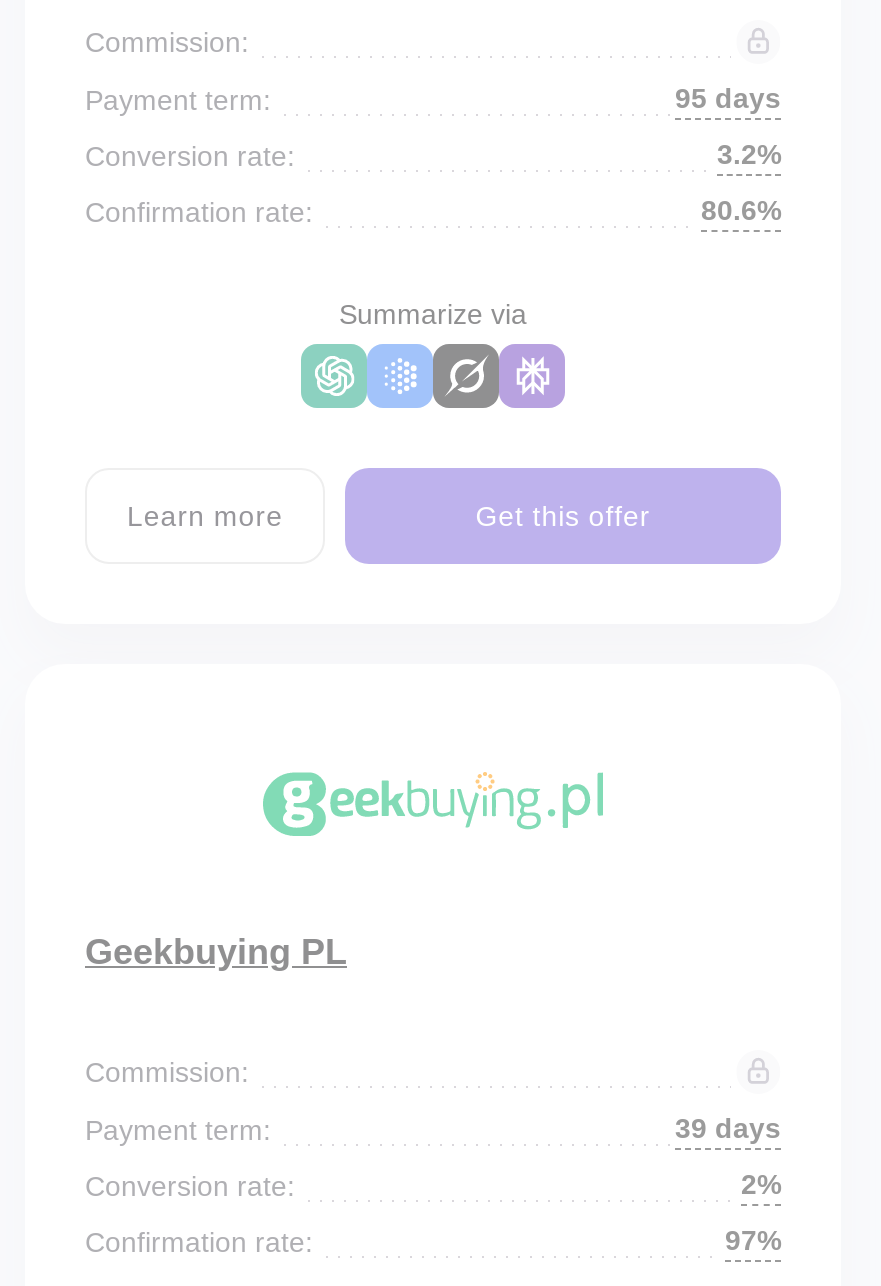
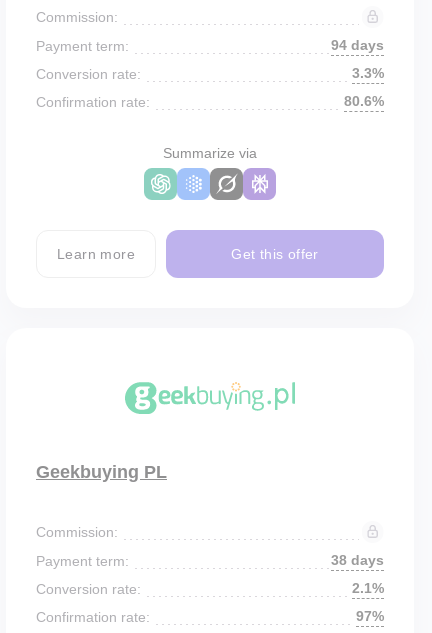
[675,82,781,114] 95 days -> [331,37,384,53] 94 days
[717,138,781,170] 3.2% -> [352,65,384,81] 3.3%
[675,1112,781,1144] 39 days -> [331,552,384,568] 38 days
[741,1168,781,1200] 2% -> [352,580,384,596] 2.1%

